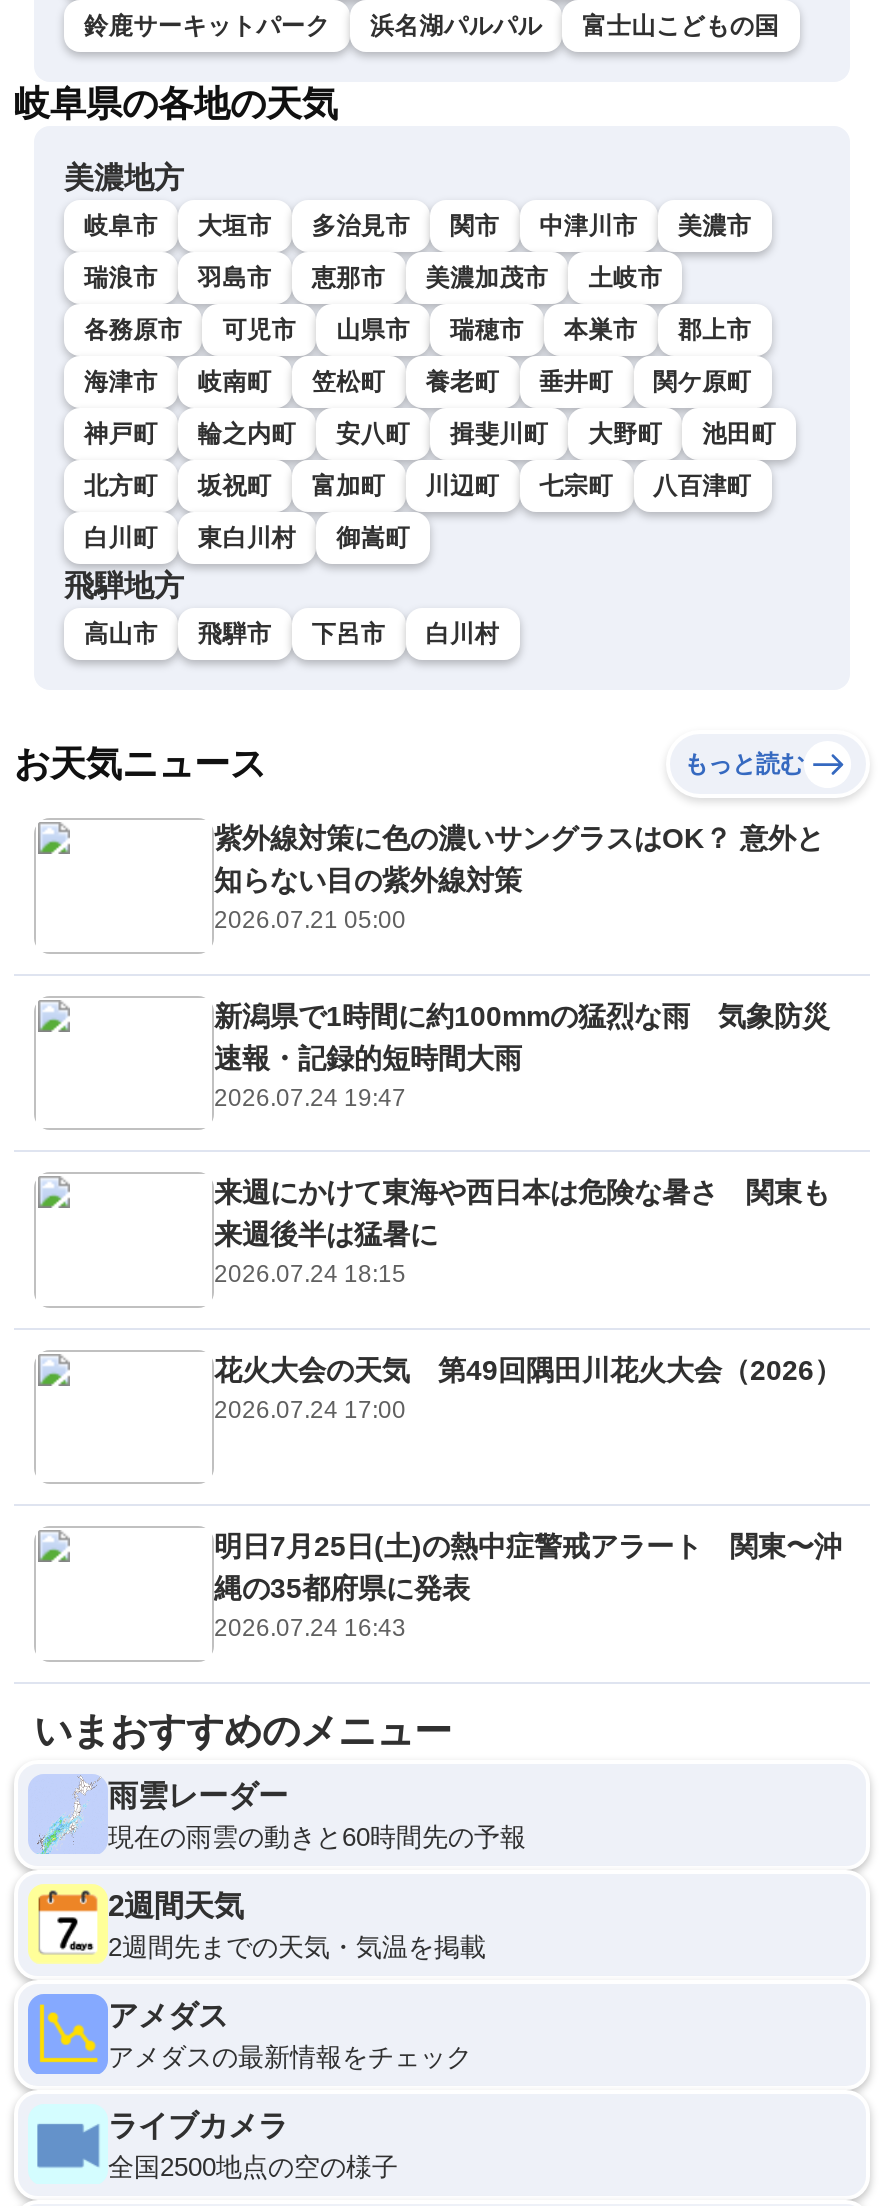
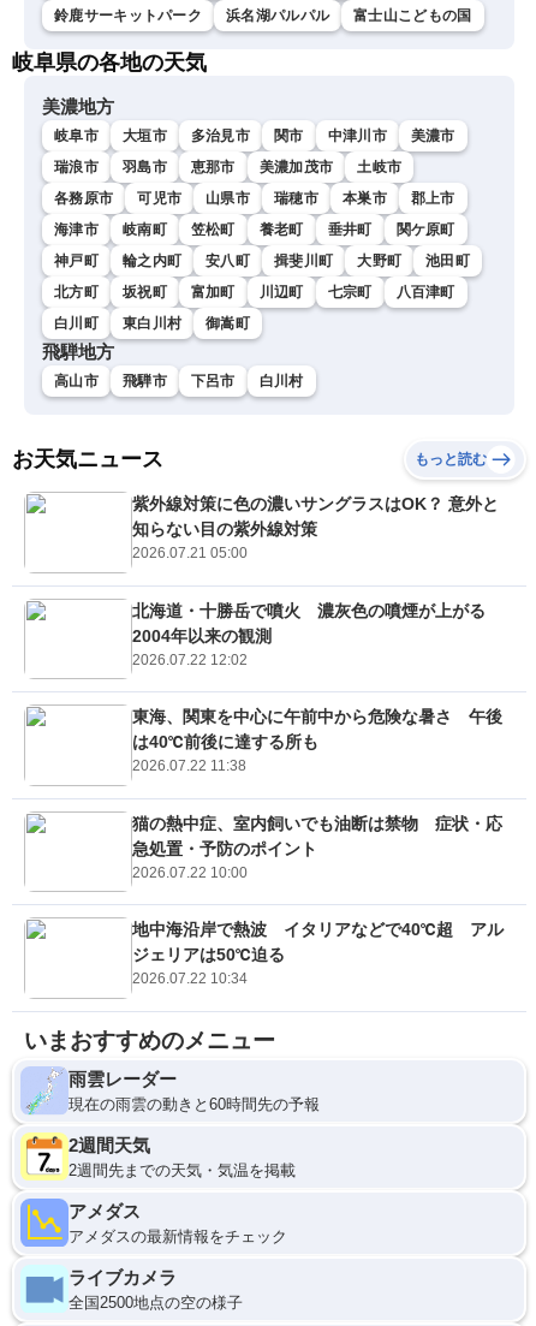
[214,999,830,1111] 新潟県で1時間に約100mmの猛烈な雨 気象防災 | 速報・記録的短時間大雨 | 2026.07.24 19:47 -> [132,601,502,668] 北海道・十勝岳で噴火 濃灰色の噴煙が上がる | 2004年以来の観測 | 2026.07.22 12:02
[214,1176,830,1288] 来週にかけて東海や西日本は危険な暑さ 関東も | 来週後半は猛暑に | 2026.07.24 18:15 -> [132,707,502,774] 東海、関東を中心に午前中から危険な暑さ 午後 | は40℃前後に達する所も | 2026.07.22 11:38
[214,1353,842,1423] 花火大会の天気 第49回隅田川花火大会（2026） | 2026.07.24 17:00 -> [132,814,502,881] 猫の熱中症、室内飼いでも油断は禁物 症状・応 | 急処置・予防のポイント | 2026.07.22 10:00
[214,1530,842,1642] 明日7月25日(土)の熱中症警戒アラート 関東〜沖 | 縄の35都府県に発表 | 2026.07.24 16:43 -> [132,920,504,987] 地中海沿岸で熱波 イタリアなどで40℃超 アル | ジェリアは50℃迫る | 2026.07.22 10:34

